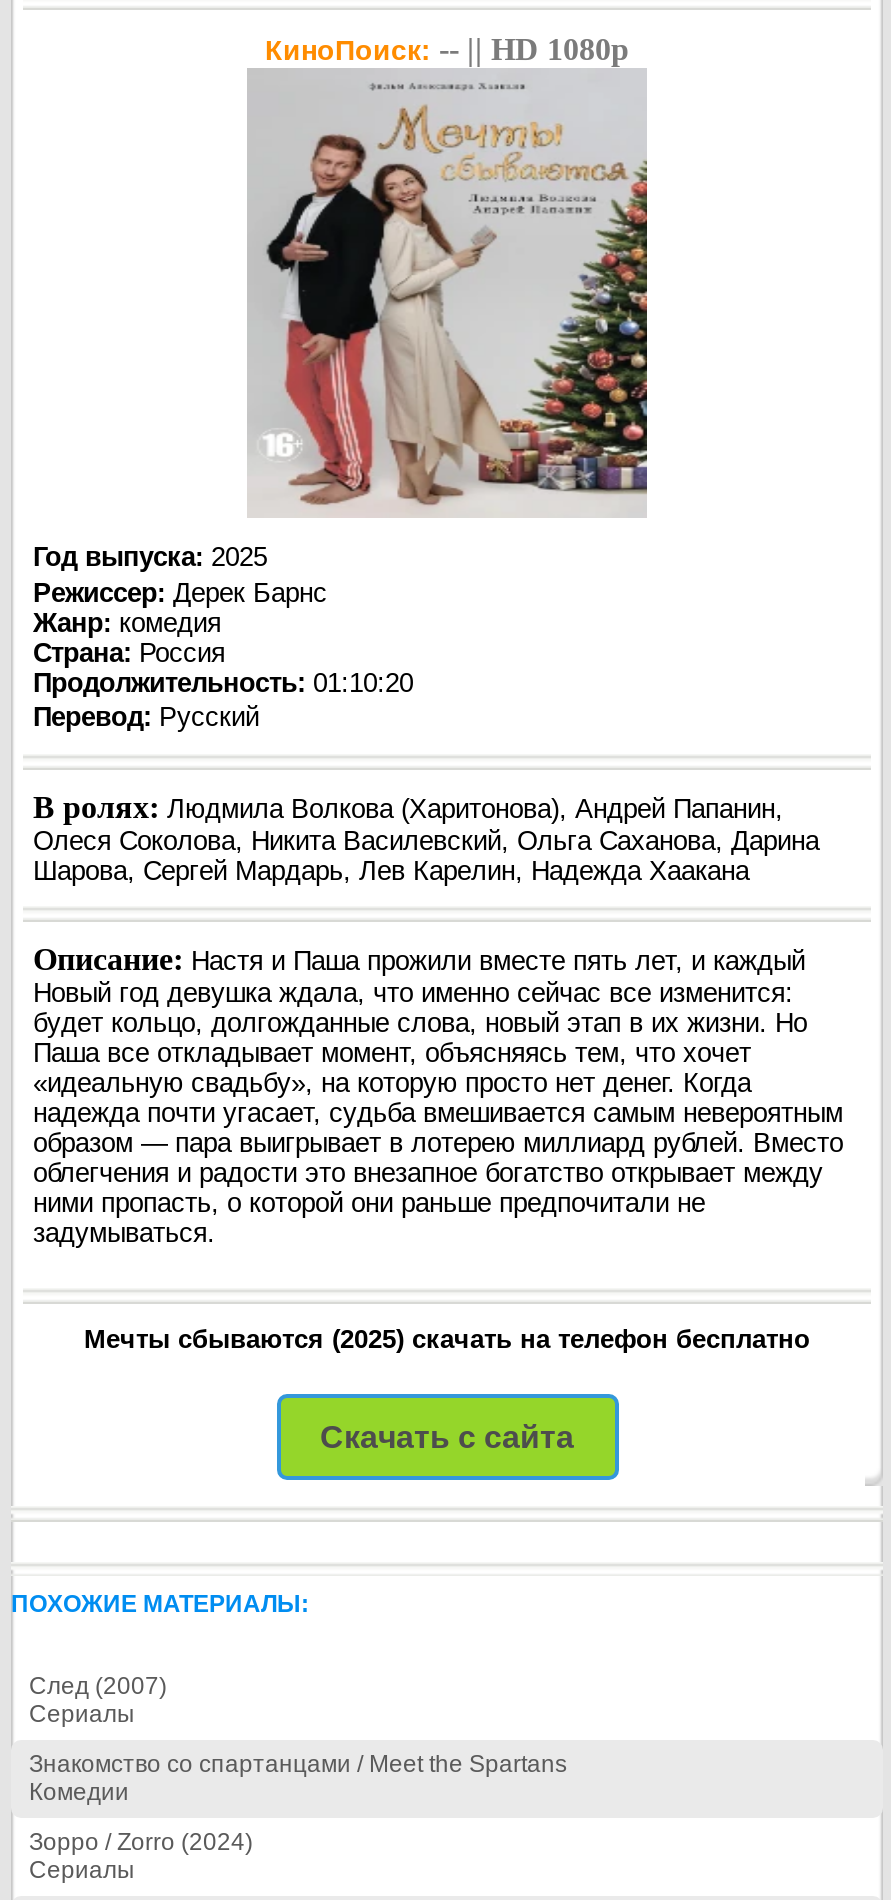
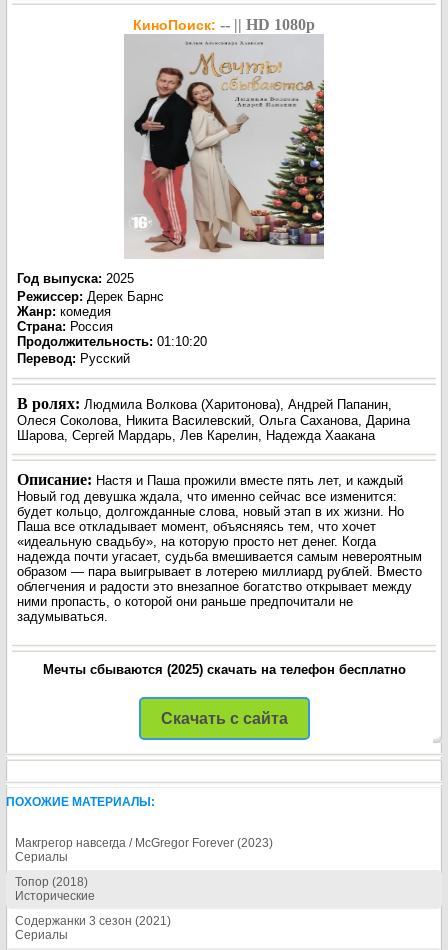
[29,1672,167,1700] След (2007) -> [15,836,273,850] Макгрегор навсегда / McGregor Forever (2023)
[29,1750,567,1806] Знакомство со спартанцами / Meet the Spartans | Комедии -> [15,875,95,903] Топор (2018) | Исторические
[29,1828,253,1856] Зорро / Zorro (2024) -> [15,914,171,928] Содержанки 3 сезон (2021)

